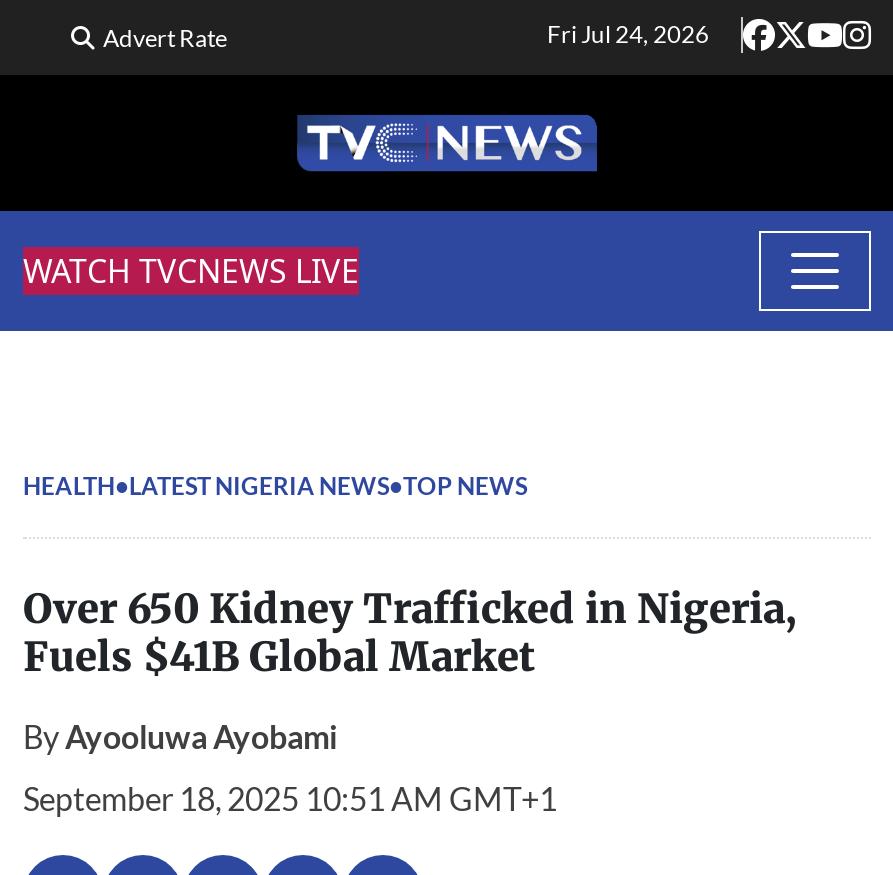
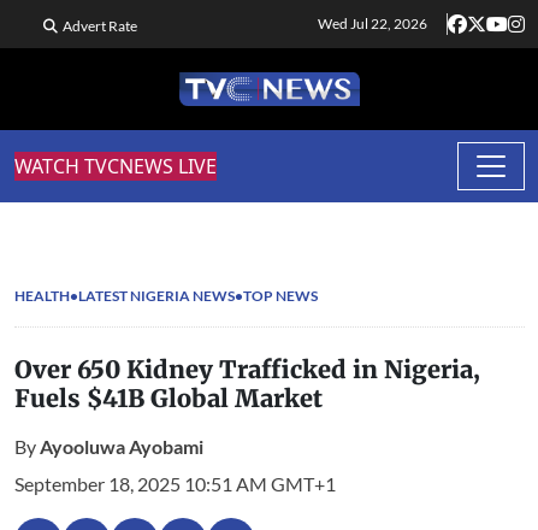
[547,19,709,49] Fri Jul 24, 2026 -> [318,14,427,33] Wed Jul 22, 2026

